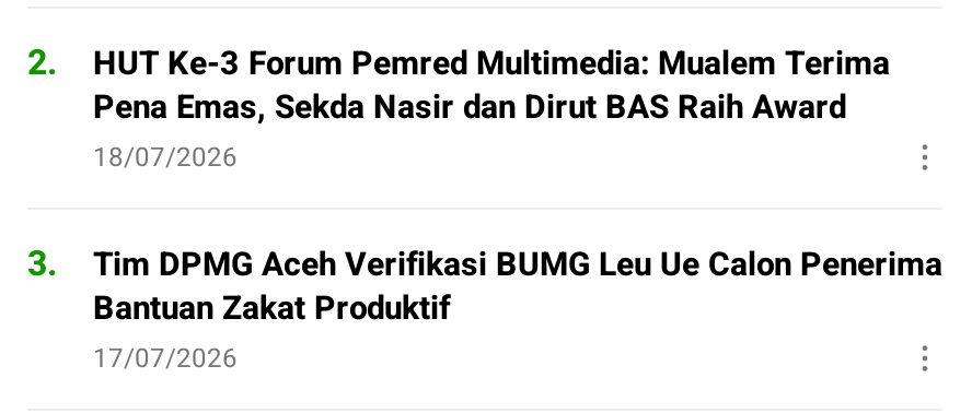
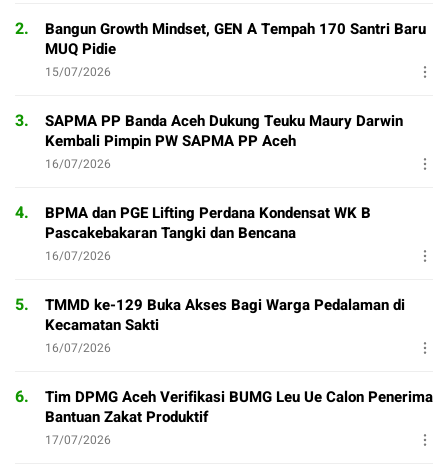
[93,38,890,176] HUT Ke-3 Forum Pemred Multimedia: Mualem Terima | Pena Emas, Sekda Nasir dan Dirut BAS Raih Award | 18/07/2026 -> [45,18,426,81] Bangun Growth Mindset, GEN A Tempah 170 Santri Baru | MUQ Pidie | 15/07/2026
none -> [15,110,405,409] SAPMA PP Banda Aceh Dukung Teuku Maury Darwin | Kembali Pimpin PW SAPMA PP Aceh | 16/07/2026 | 4. | BPMA dan PGE Lifting Perdana Kondensat WK B | Pascakebakaran Tangki dan Bencana | 16/07/2026 | 5. | TMMD ke-129 Buka Akses Bagi Warga Pedalaman di | Kecamatan Sakti | 16/07/2026 | 6.

